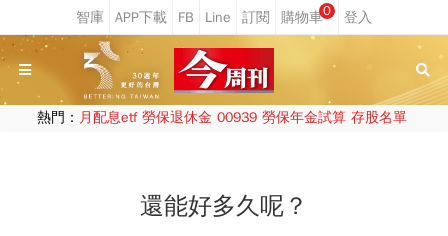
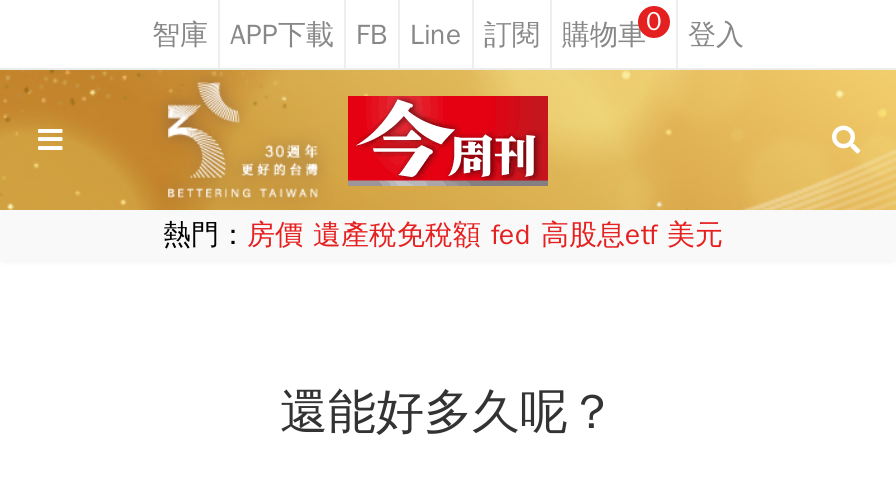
[36,109,406,126] 熱門：月配息etf 勞保退休金 00939 勞保年金試算 存股名單 -> [163,218,723,252] 熱門：房價 遺產稅免稅額 fed 高股息etf 美元

